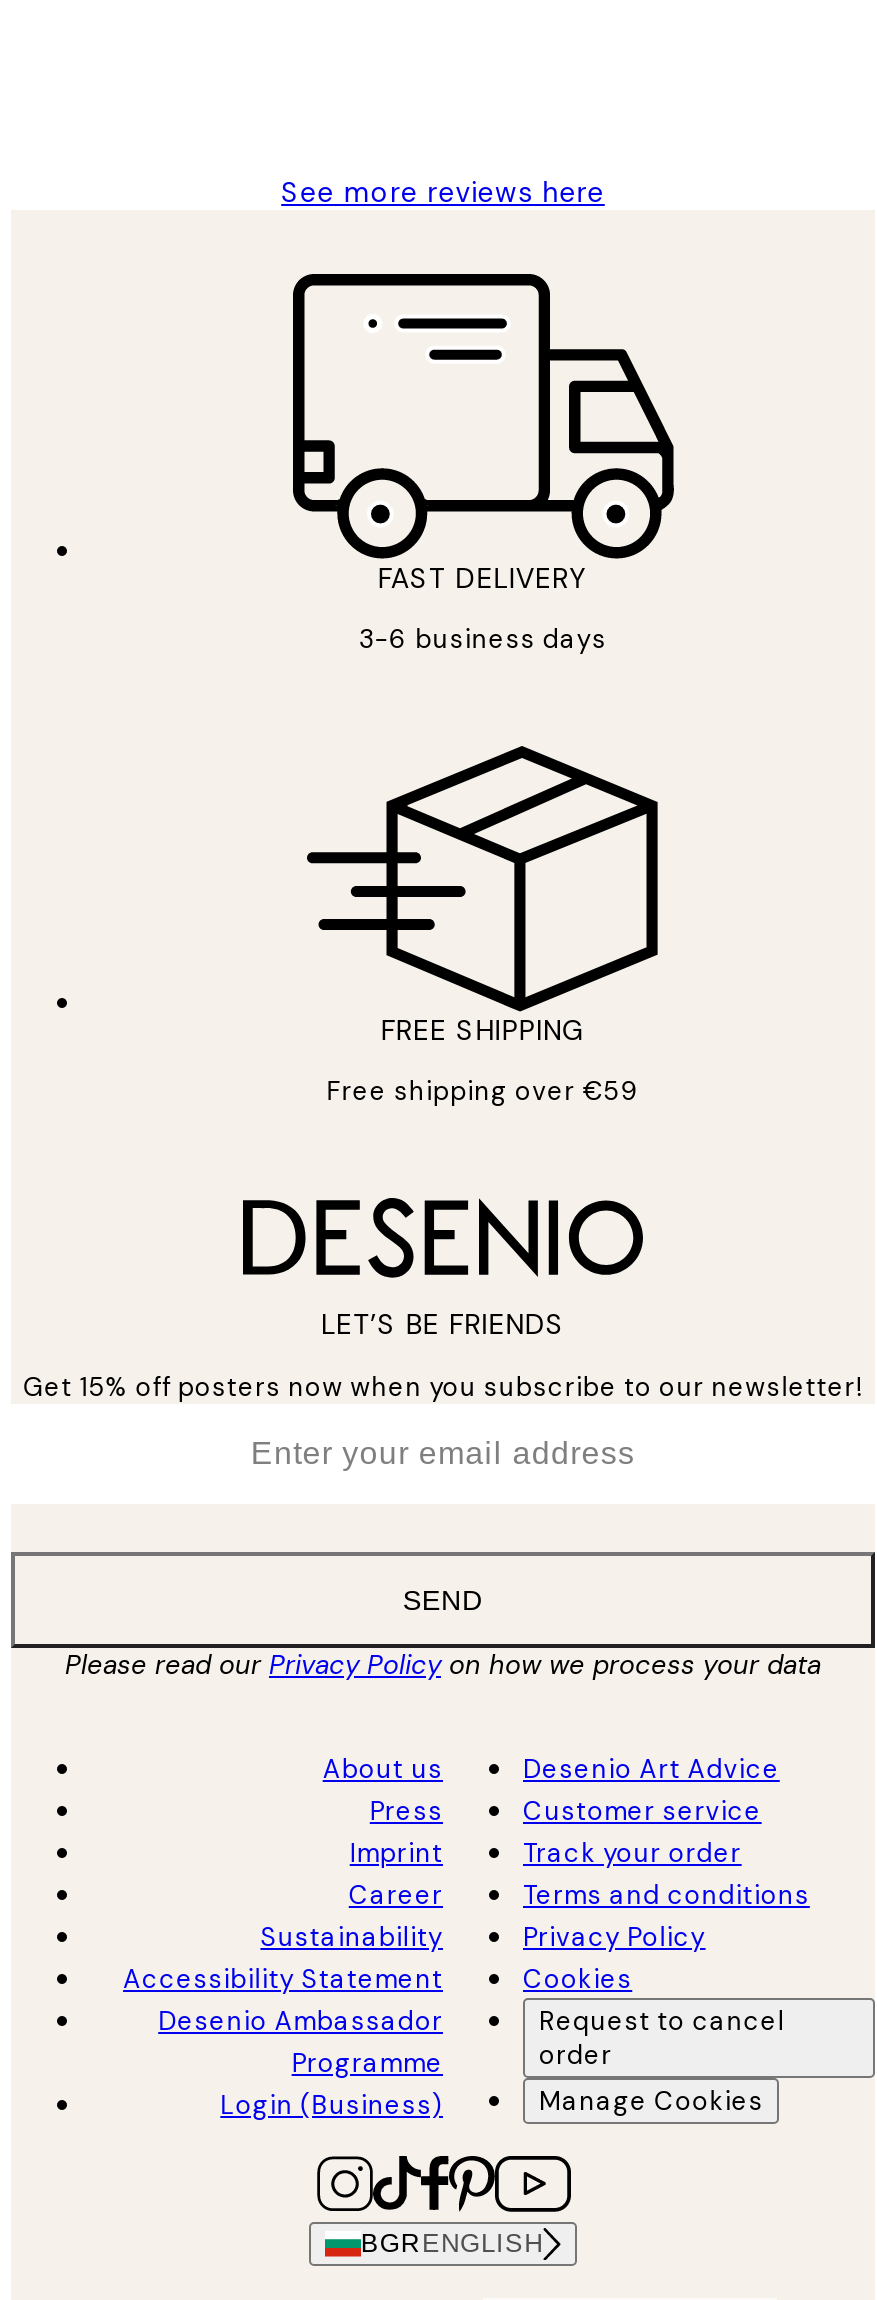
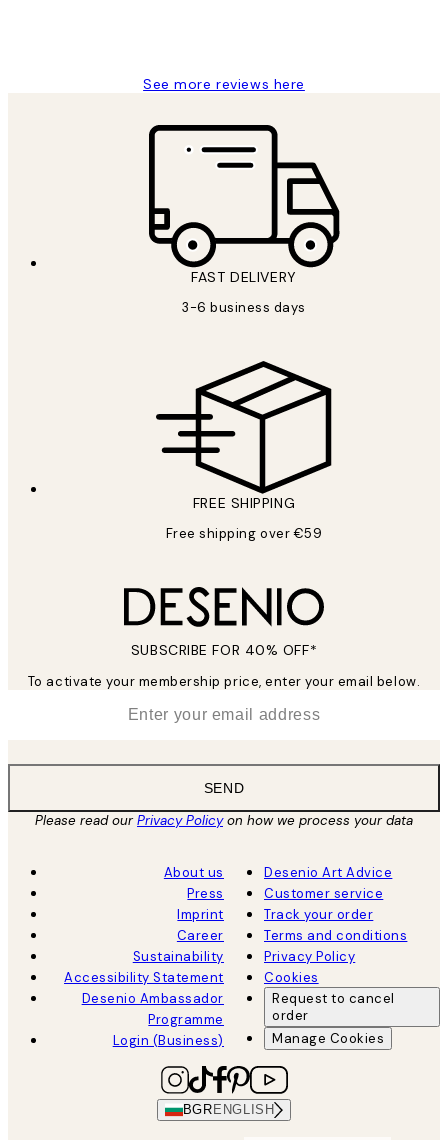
[321,1306,565,1342] LET’S BE FRIENDS -> [131,641,317,659] SUBSCRIBE FOR 40% OFF*
[23,1370,863,1404] Get 15% off posters now when you subscribe to our newsletter! -> [28,673,420,690] To activate your membership price, enter your email below.

